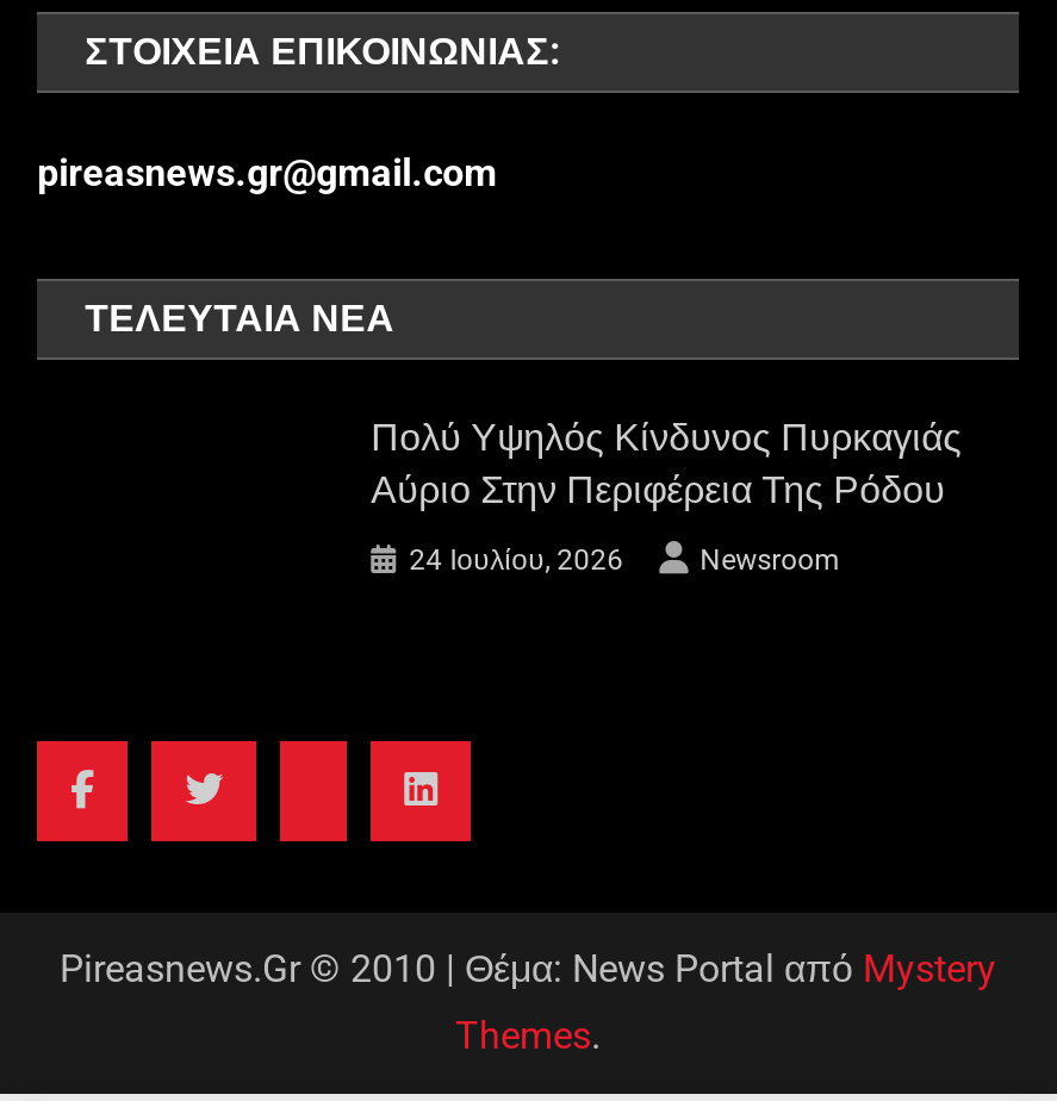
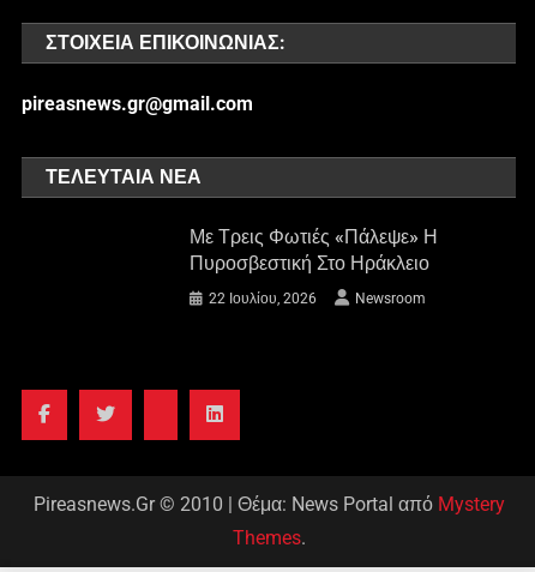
[371,414,962,511] Πολύ Υψηλός Κίνδυνος Πυρκαγιάς | Αύριο Στην Περιφέρεια Της Ρόδου -> [190,225,438,274] Με Τρεις Φωτιές «πάλεψε» Η | Πυροσβεστική Στο Ηράκλειο
[409,542,623,576] 24 Ιουλίου, 2026 -> [209,290,317,307] 22 Ιουλίου, 2026

